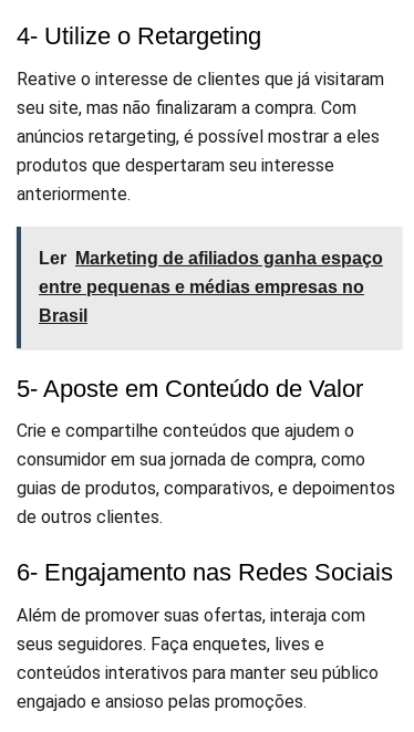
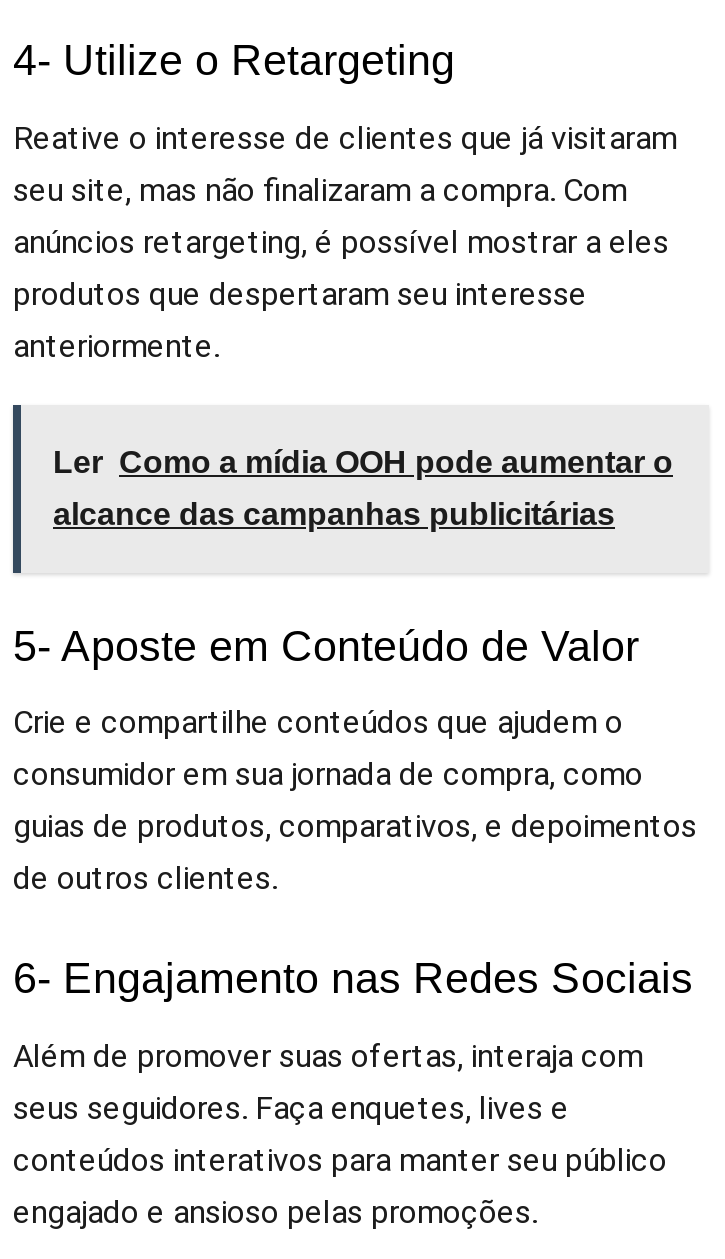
[39,249,383,325] Ler Marketing de afiliados ganha espaço | entre pequenas e médias empresas no | Brasil -> [53,445,673,531] Ler Como a mídia OOH pode aumentar o | alcance das campanhas publicitárias

